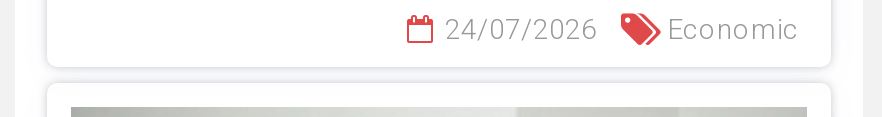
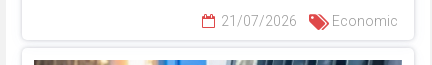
[433,14,597,46] 24/07/2026 -> [215,13,297,29] 21/07/2026

